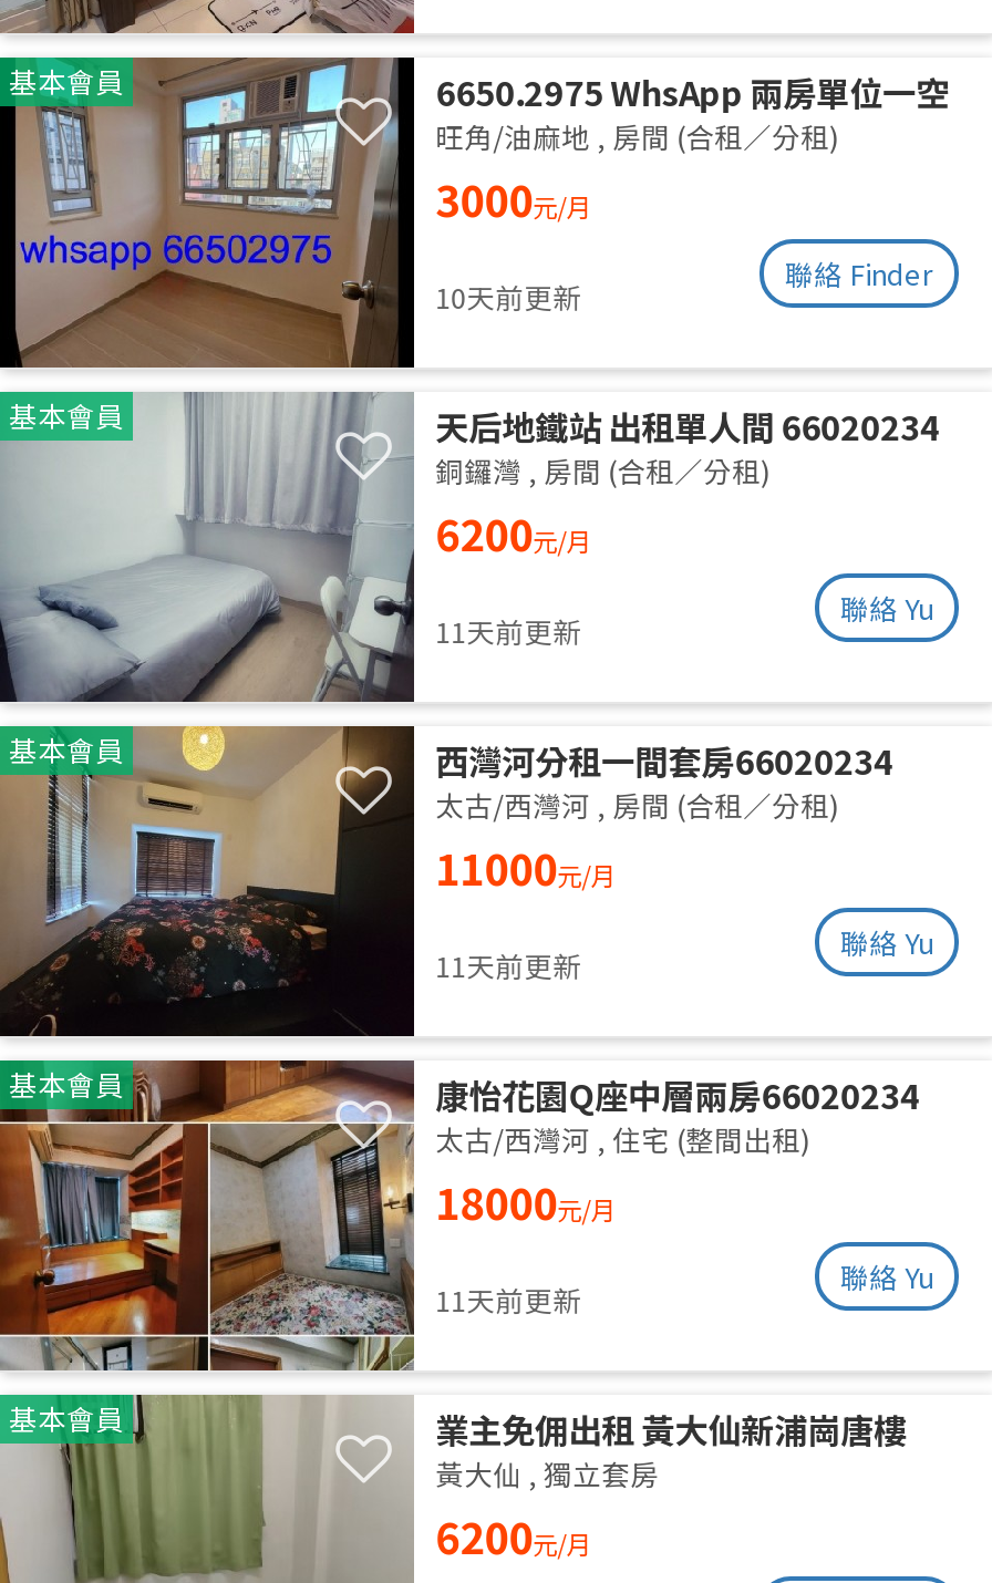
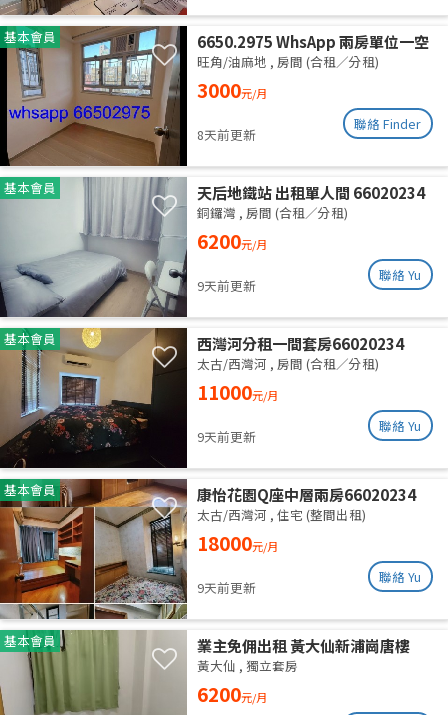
[436,275,582,317] 10天前更新 -> [197,124,256,143] 8天前更新
[436,609,582,651] 11天前更新 -> [197,275,256,294] 9天前更新
[436,943,582,985] 11天前更新 -> [197,426,256,445] 9天前更新
[436,1278,582,1320] 11天前更新 -> [197,577,256,596] 9天前更新

